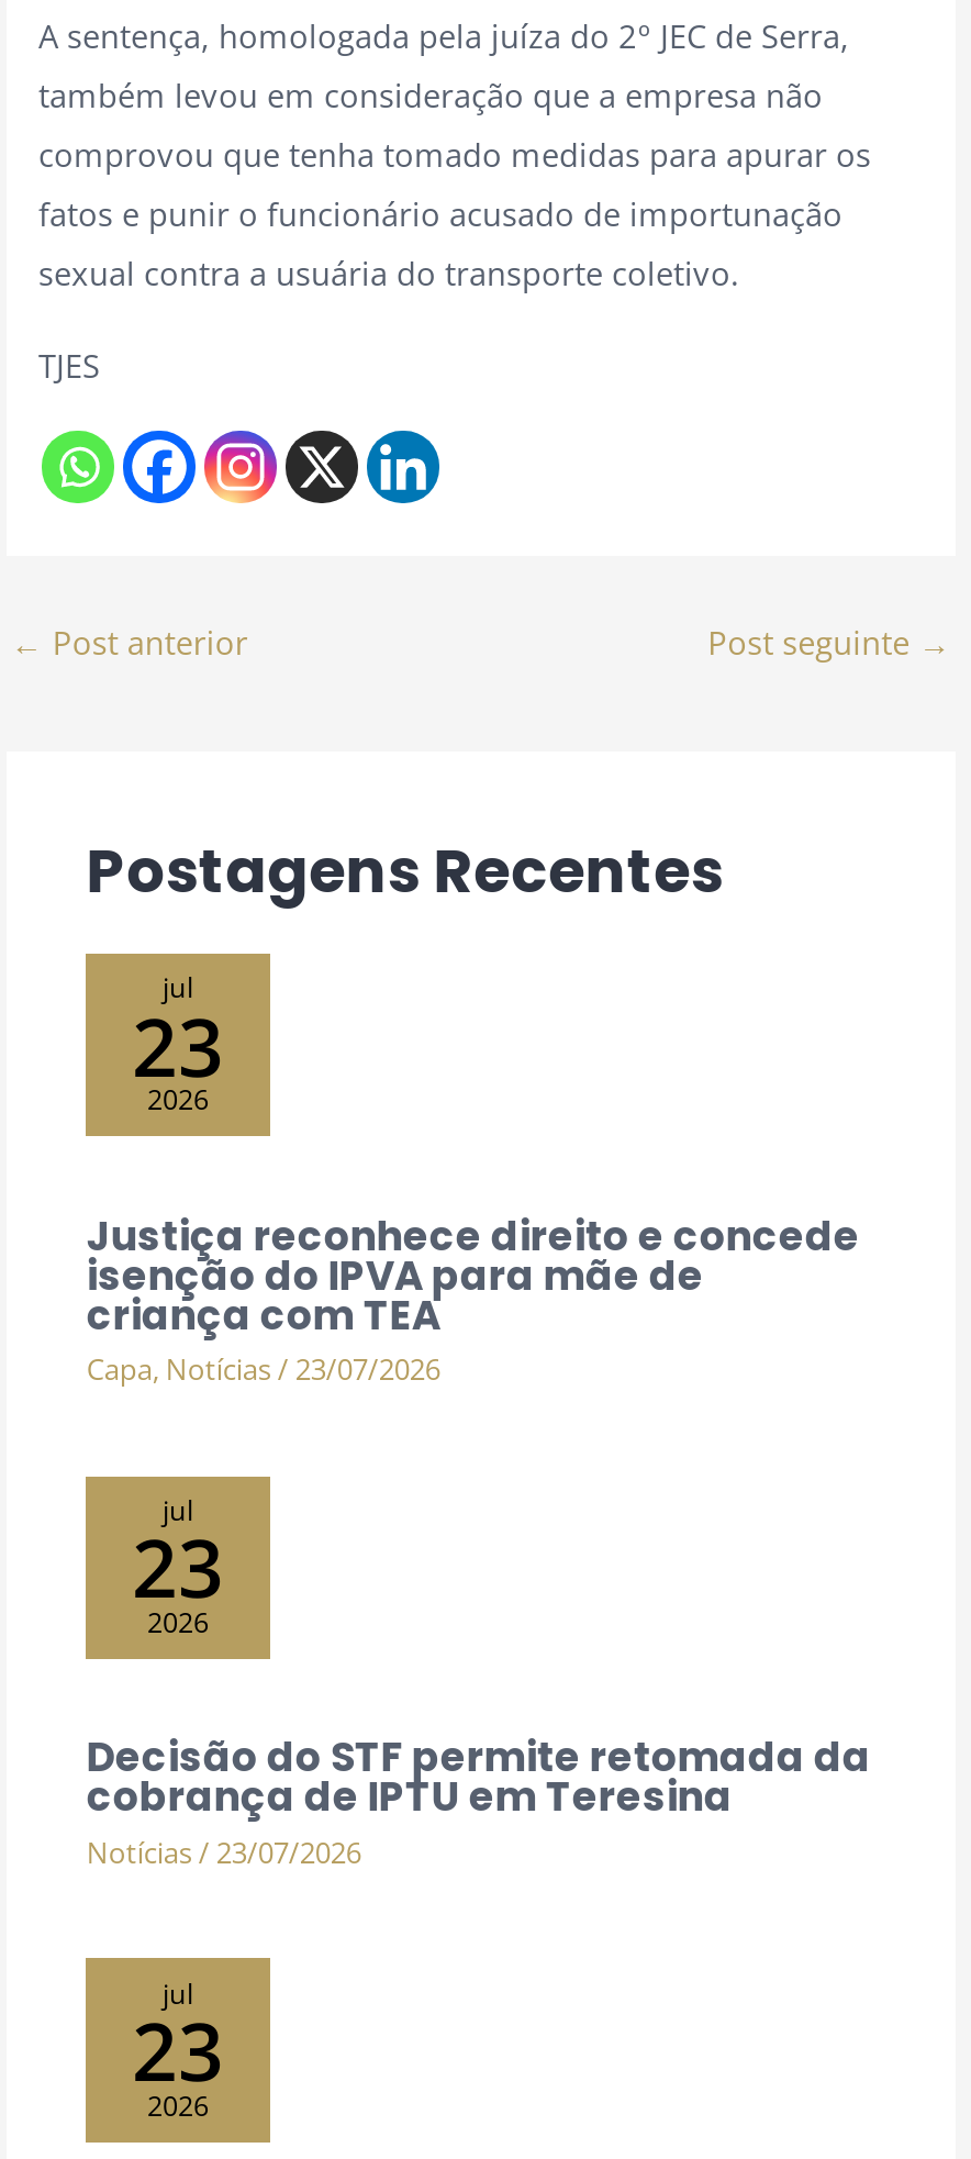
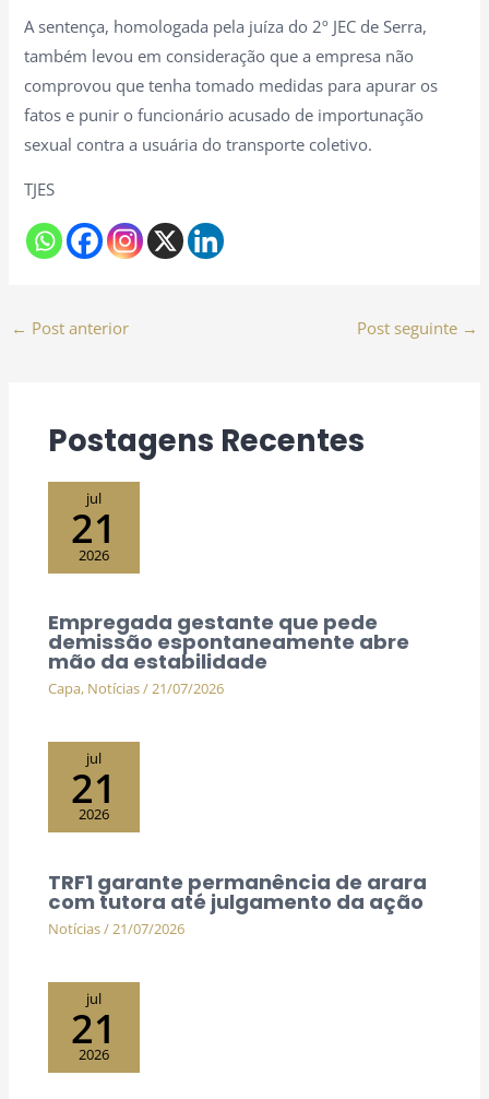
[132,990,224,1100] 23 -> [71,500,117,555] 21
[86,1208,860,1389] Justiça reconhece direito e concede | isenção do IPVA para mãe de | criança com TEA | Capa, Notícias / 23/07/2026 -> [48,608,410,699] Empregada gestante que pede | demissão espontaneamente abre | mão da estabilidade | Capa, Notícias / 21/07/2026
[132,1513,224,1622] 23 -> [71,760,117,815] 21
[86,1730,871,1872] Decisão do STF permite retomada da | cobrança de IPTU em Teresina | Notícias / 23/07/2026 -> [48,868,427,939] TRF1 garante permanência de arara | com tutora até julgamento da ação | Notícias / 21/07/2026
[132,1996,224,2105] 23 -> [71,1000,117,1055] 21

